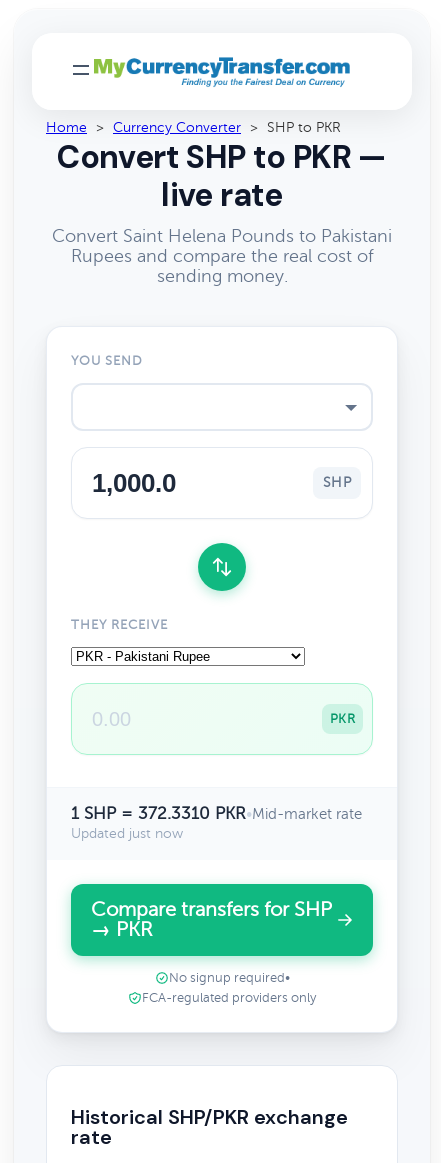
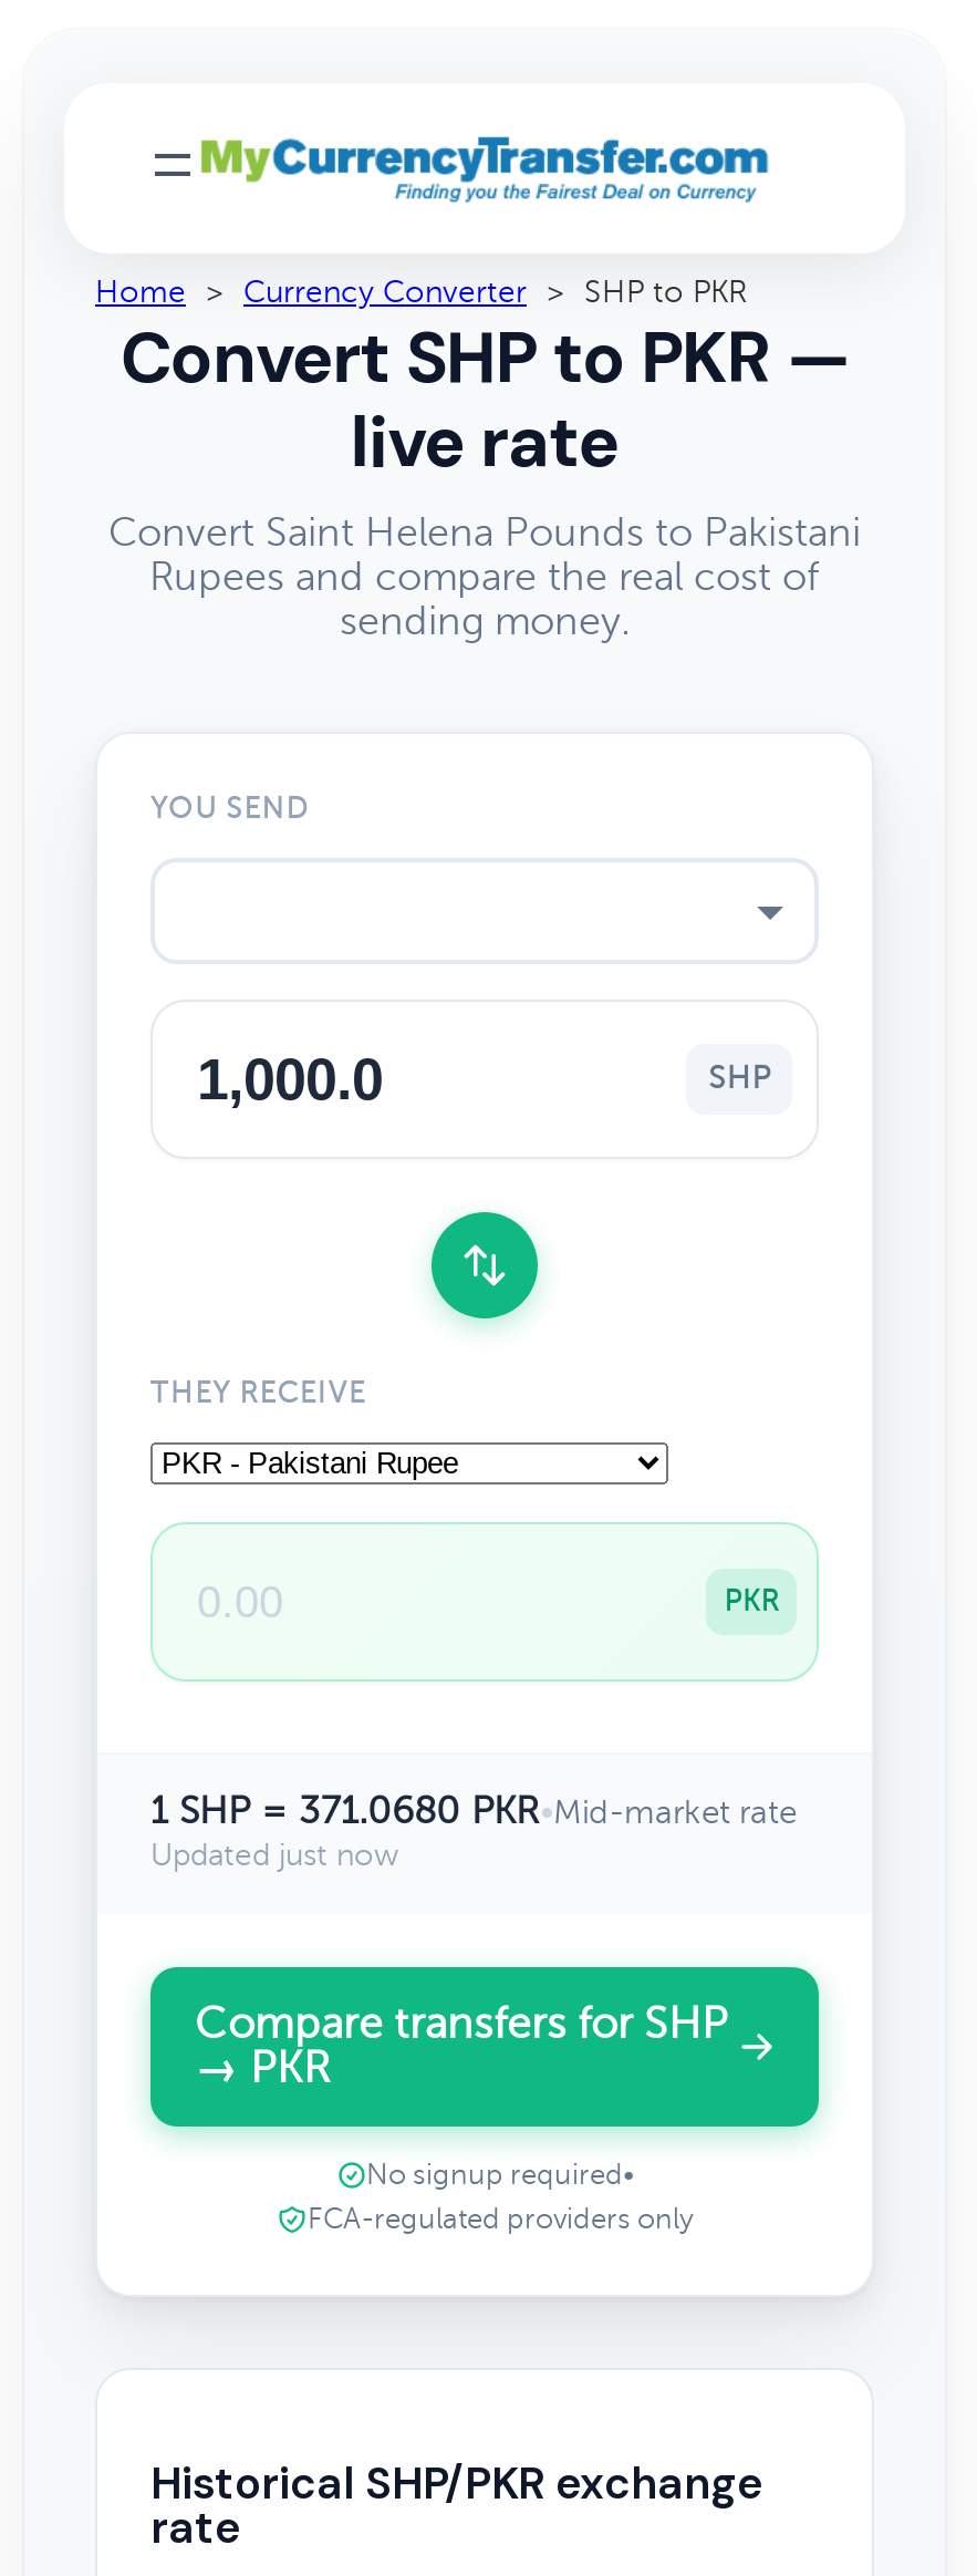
[71,804,362,823] 1 SHP = 372.3310 PKR • Mid-market rate -> [150,1790,797,1832] 1 SHP = 371.0680 PKR • Mid-market rate

